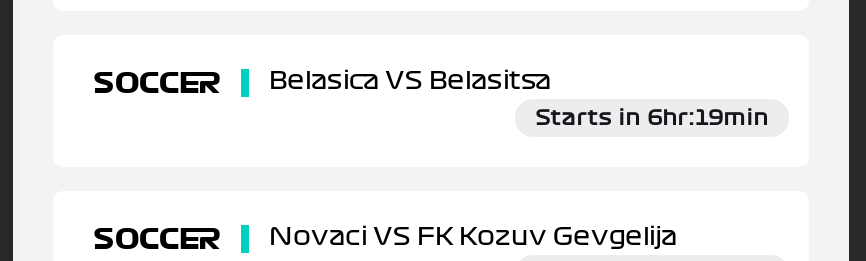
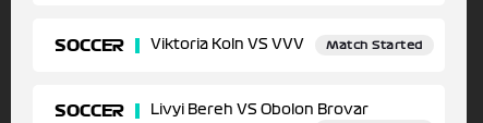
[269,69,769,129] Belasica VS Belasitsa | Starts in 6hr:19min -> [150,38,423,51] Viktoria Koln VS VVV | Match Started
[269,225,677,249] Novaci VS FK Kozuv Gevgelija -> [150,103,369,116] Livyi Bereh VS Obolon Brovar

